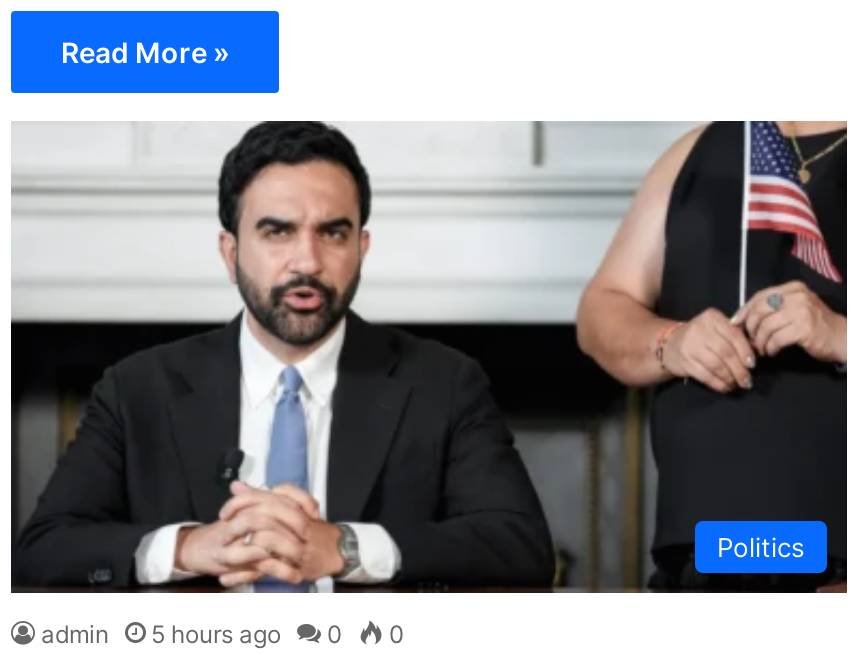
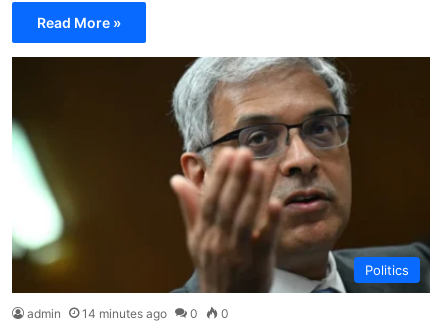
[9,119,849,648] [image] | admin 5 hours ago 0 0 -> [11,56,430,321] [image] | admin 14 minutes ago 0 0

